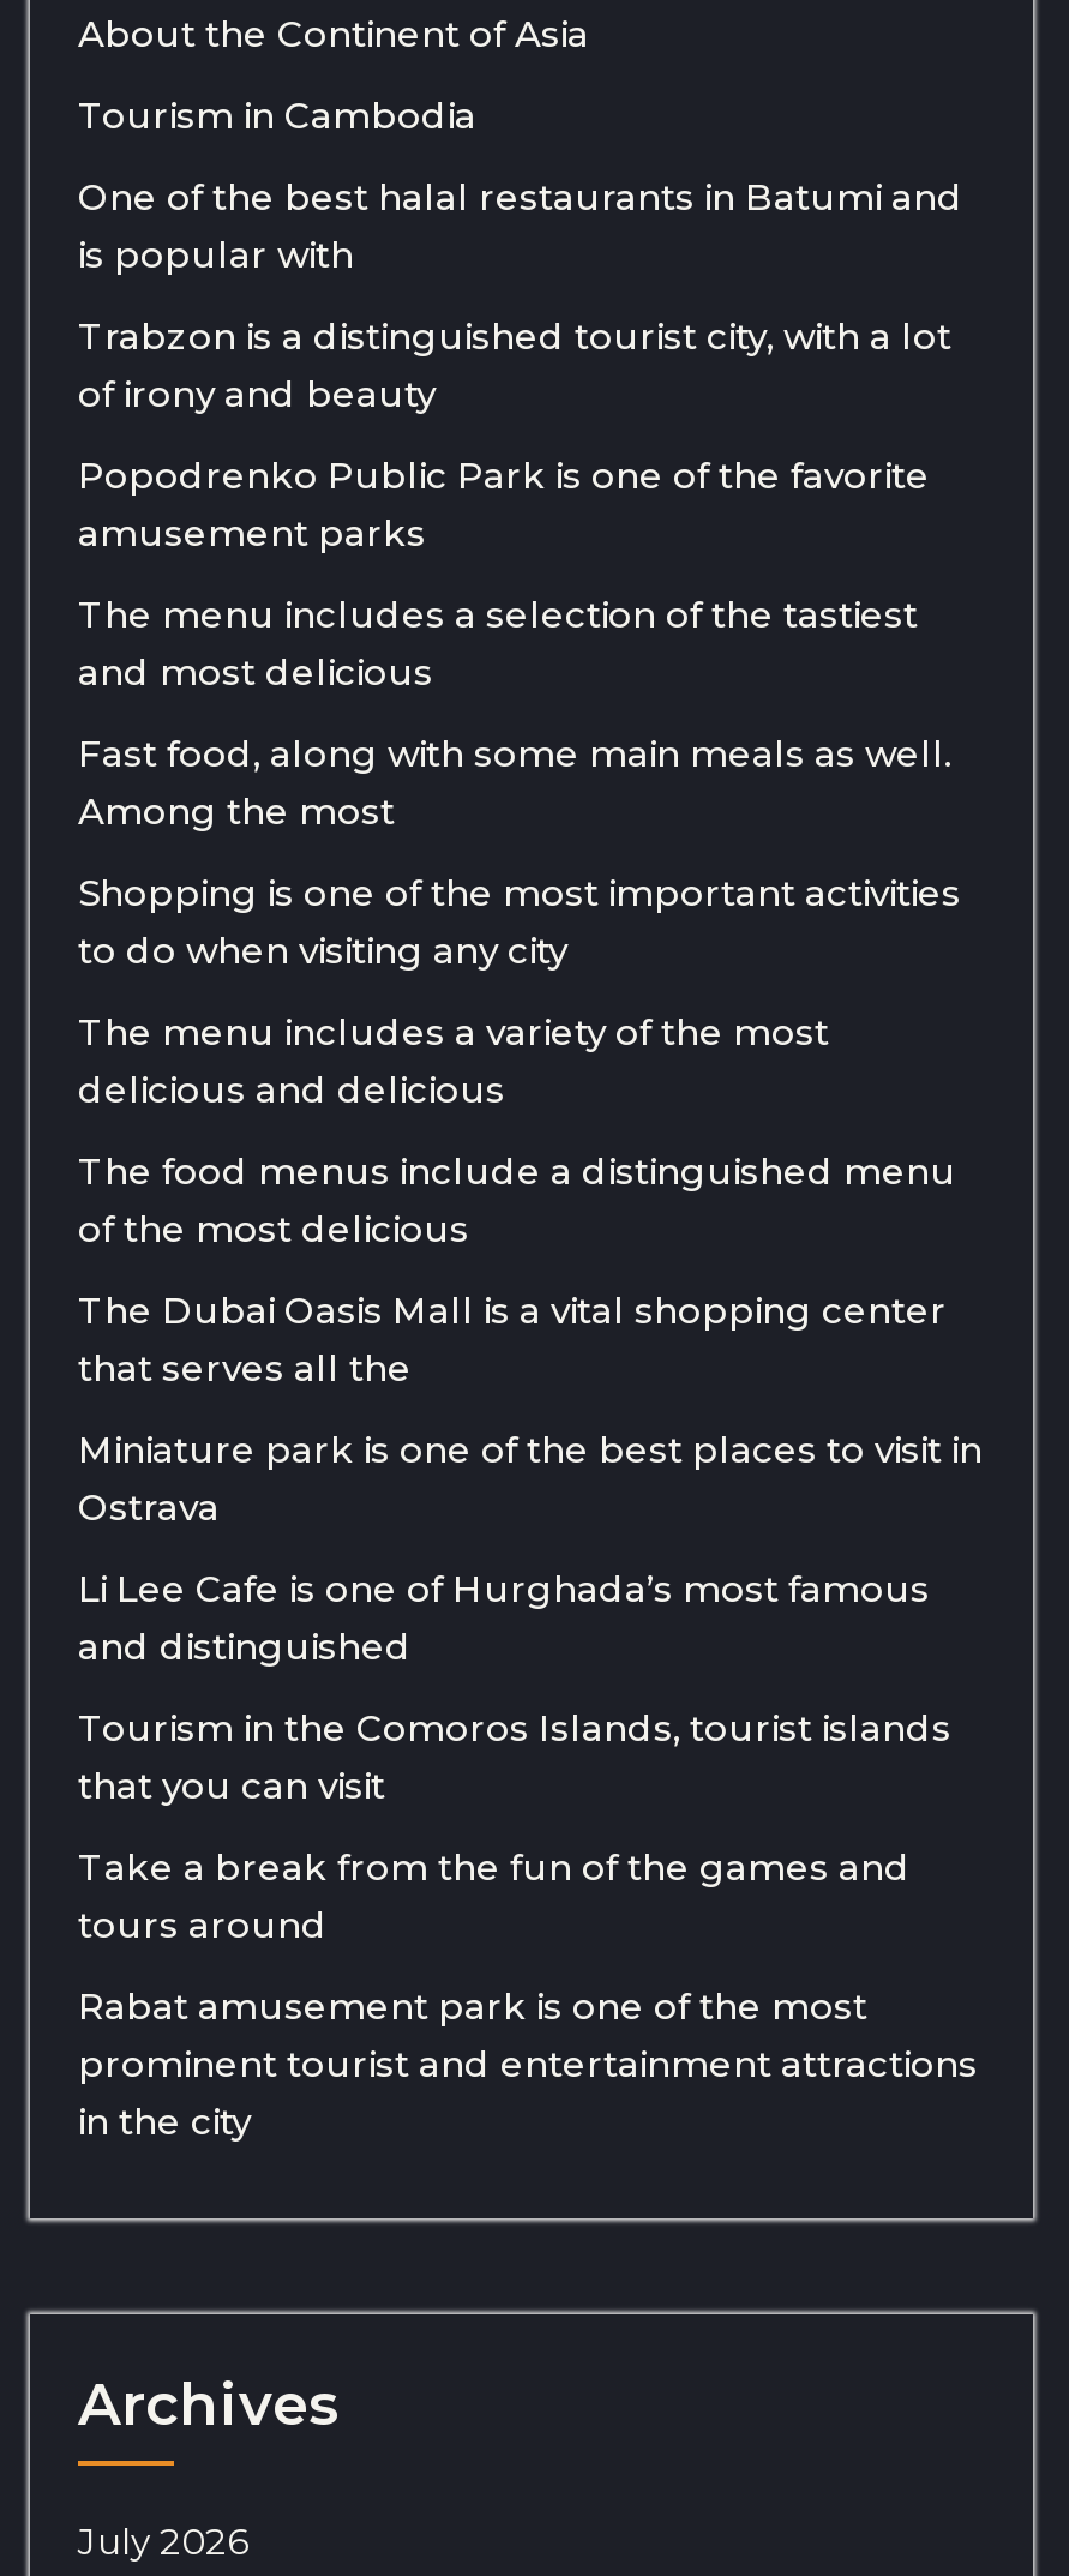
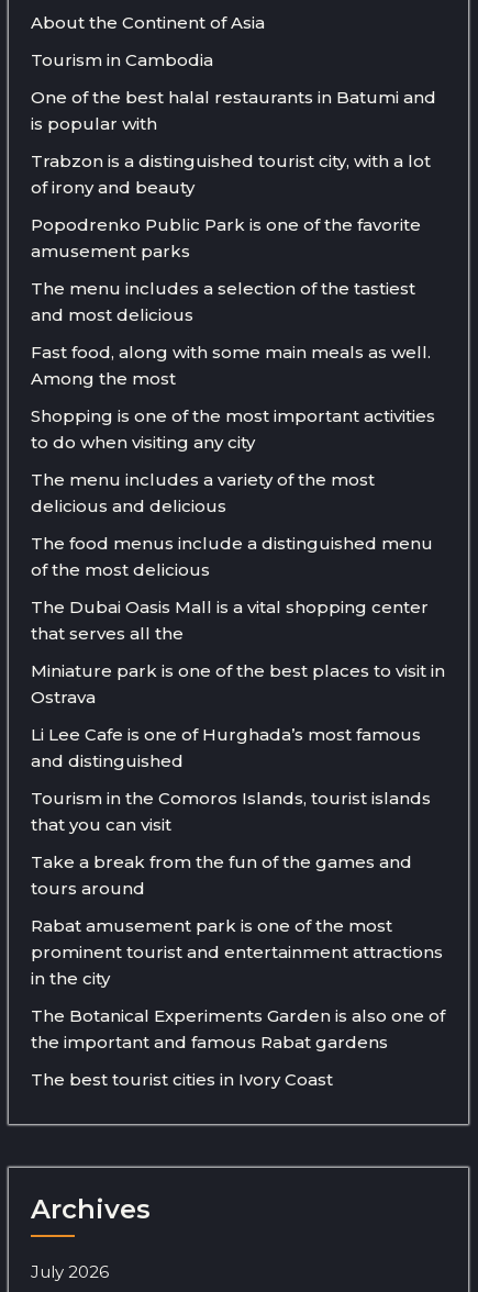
none -> [31,1005,445,1090] The Botanical Experiments Garden is also one of | the important and famous Rabat gardens | The best tourist cities in Ivory Coast

